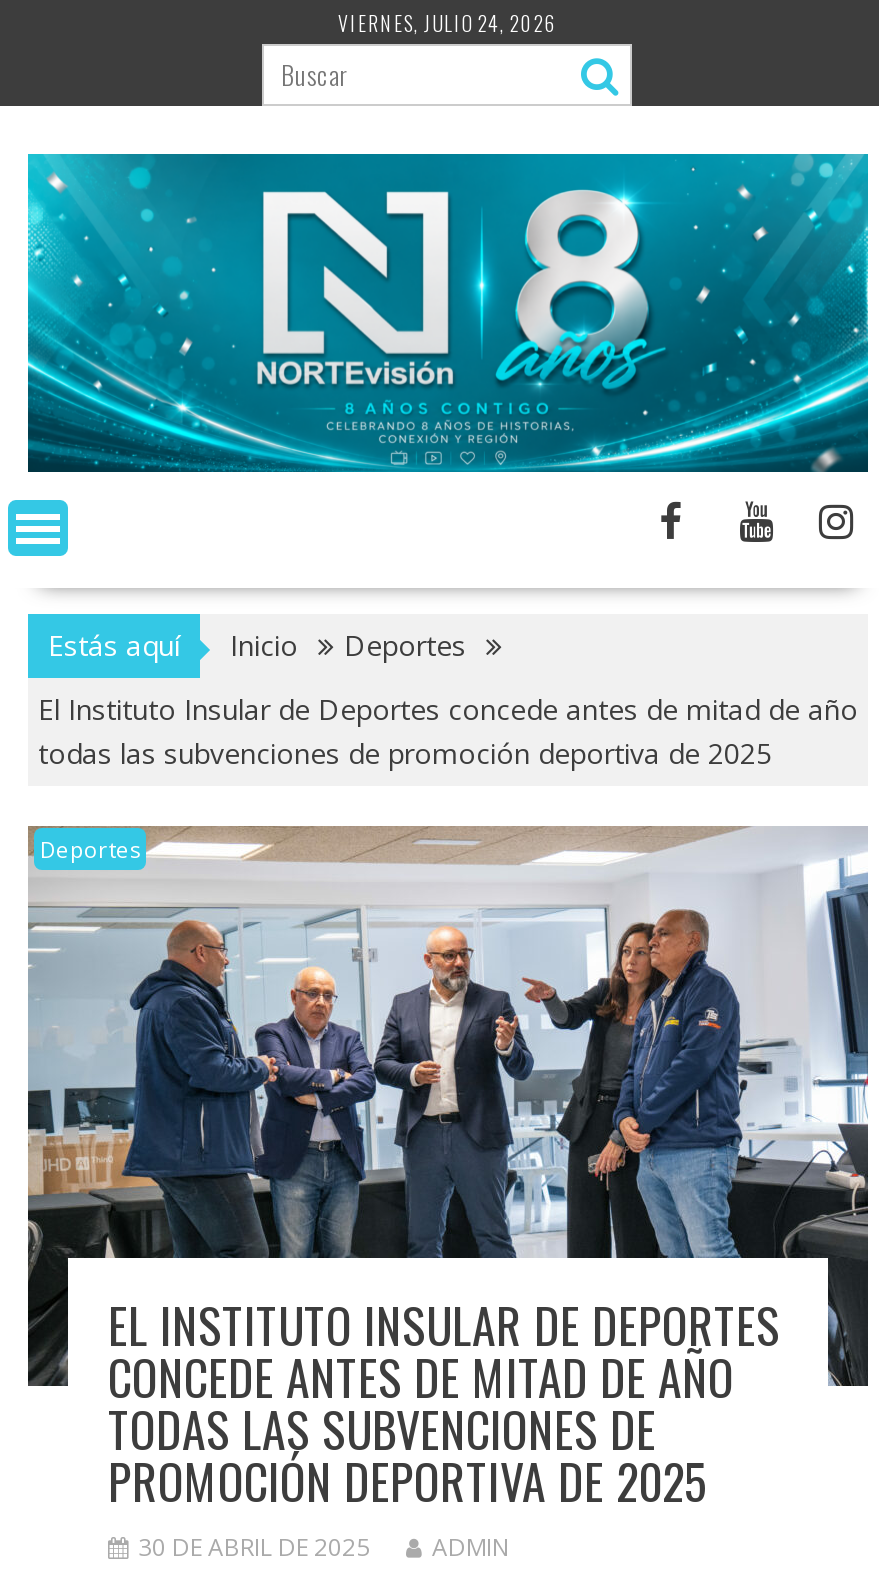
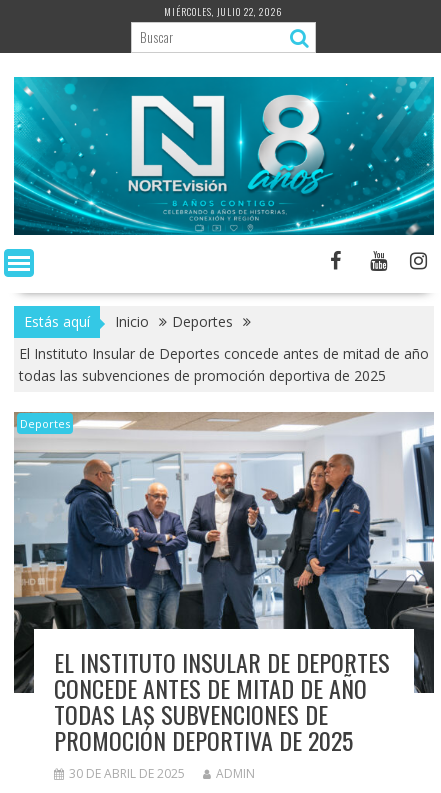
[338,8,558,38] VIERNES, JULIO 24, 2026 -> [164,4,283,19] MIÉRCOLES, JULIO 22, 2026

